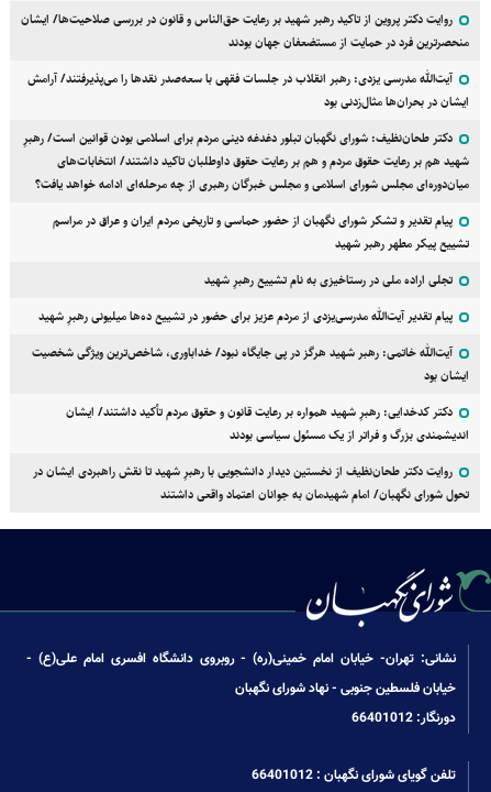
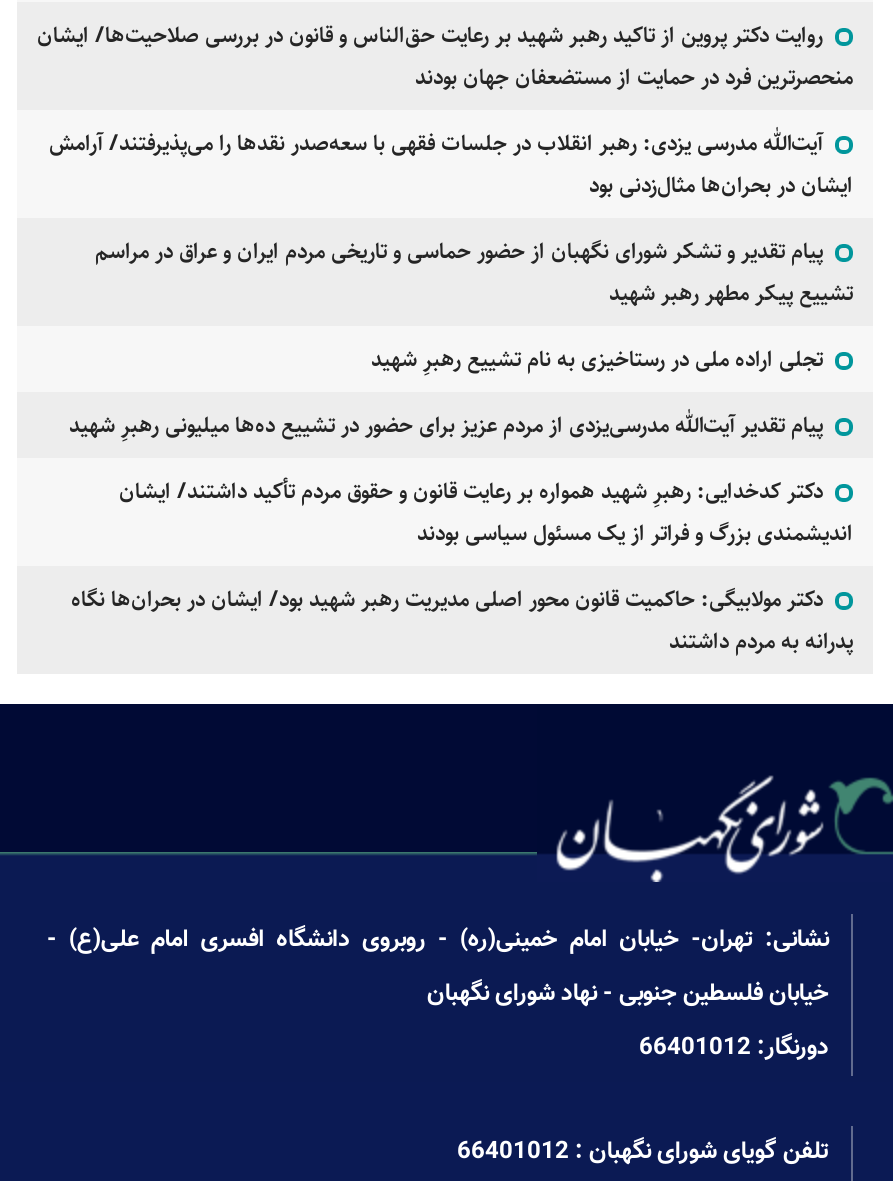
[23,129,469,194] دکتر طحان‌نظیف: شورای نگهبان تبلور دغدغه دینی مردم برای اسلامی بودن قوانین است/ رهبرِ | شهید هم بر رعایت حقوق مردم و هم بر رعایت حقوق داوطلبان تاکید داشتند/ انتخابات‌های | میان‌دوره‌ای مجلس شورای اسلامی و مجلس خبرگان رهبری از چه مرحله‌ای ادامه خواهد یافت؟ -> none
[32,344,469,385] آیت‌الله خاتمی: رهبر شهید هرگز در پی جایگاه نبود/ خداباوری، شاخص‌ترین ویژگی شخصیت | ایشان بود -> none
[33,462,469,504] روایت دکتر طحان‌نظیف از نخستین دیدار دانشجویی با رهبرِ شهید تا نقش راهبردی ایشان در | تحول شورای نگهبان/ امام شهیدمان به جوانان اعتماد واقعی داشتند -> [71,583,853,659] دکتر مولابیگی: حاکمیت قانون محور اصلی مدیریت رهبر شهید بود/ ایشان در بحران‌ها نگاه | پدرانه به مردم داشتند

